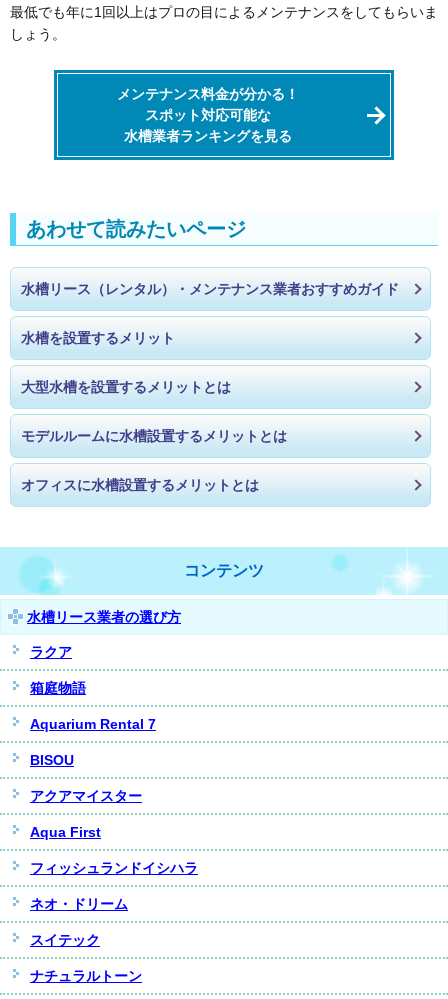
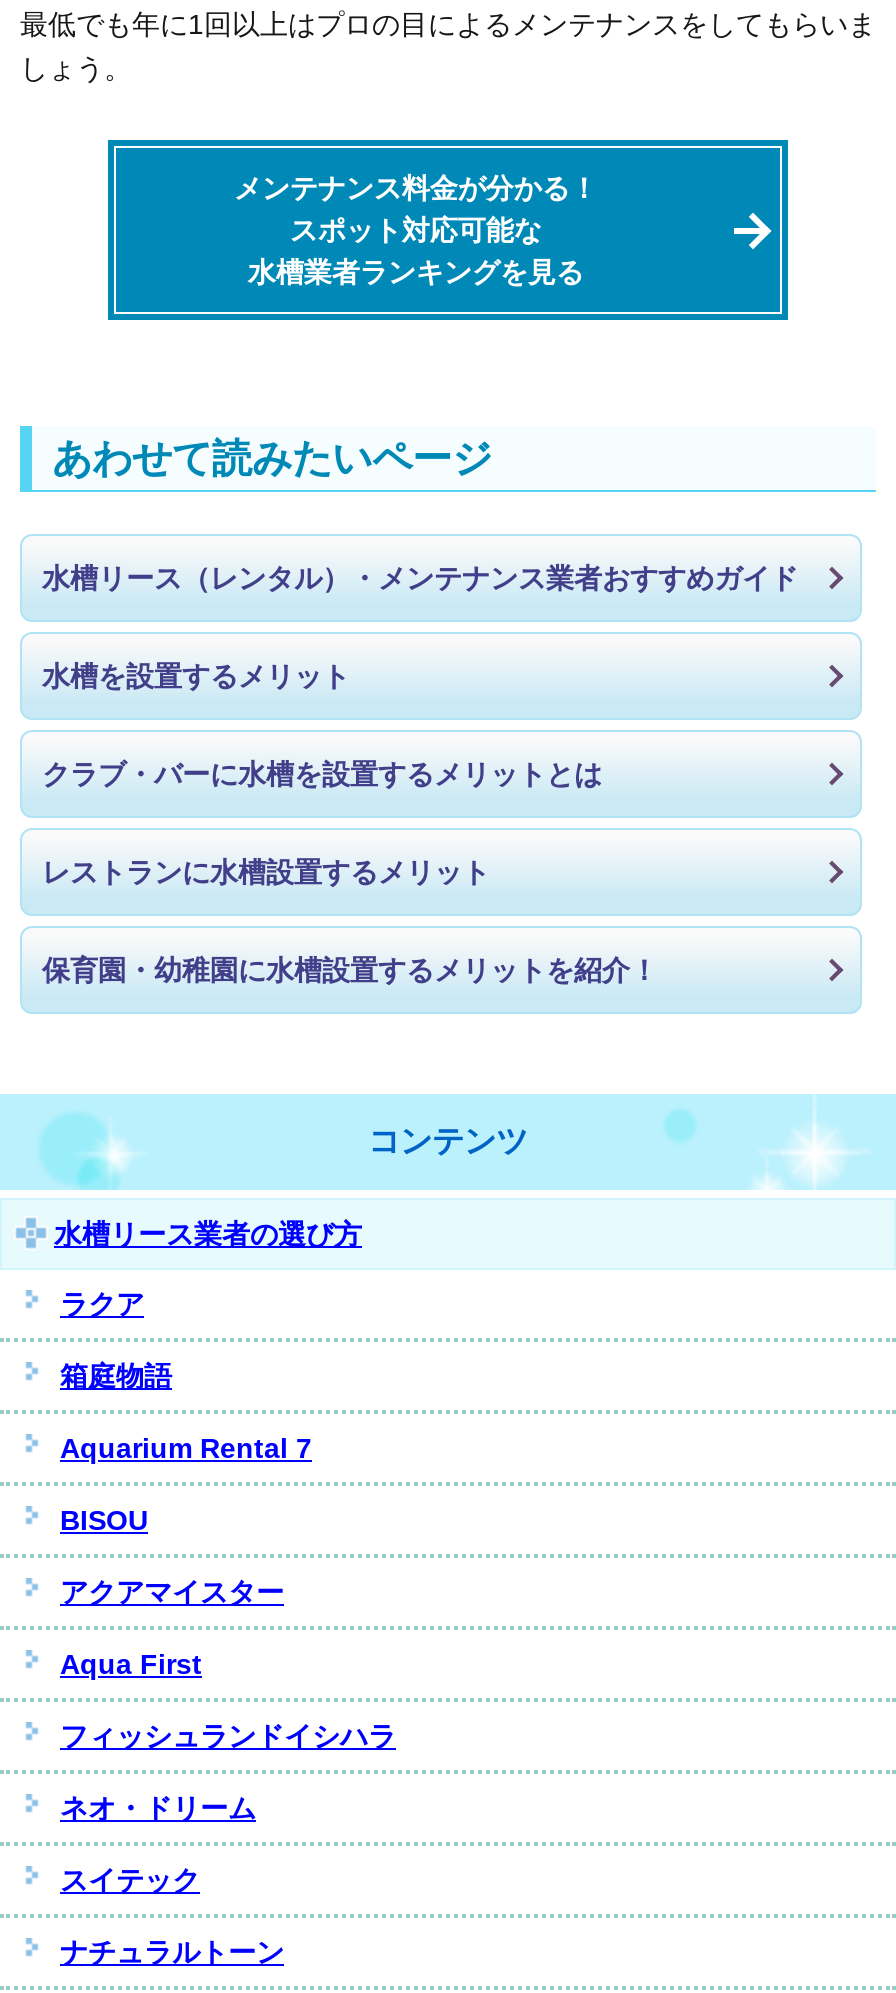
[21,379,231,395] 大型水槽を設置するメリットとは -> [42,759,602,791] クラブ・バーに水槽を設置するメリットとは
[21,428,287,444] モデルルームに水槽設置するメリットとは -> [42,857,490,889] レストランに水槽設置するメリット
[21,477,259,493] オフィスに水槽設置するメリットとは -> [42,955,658,987] 保育園・幼稚園に水槽設置するメリットを紹介！

